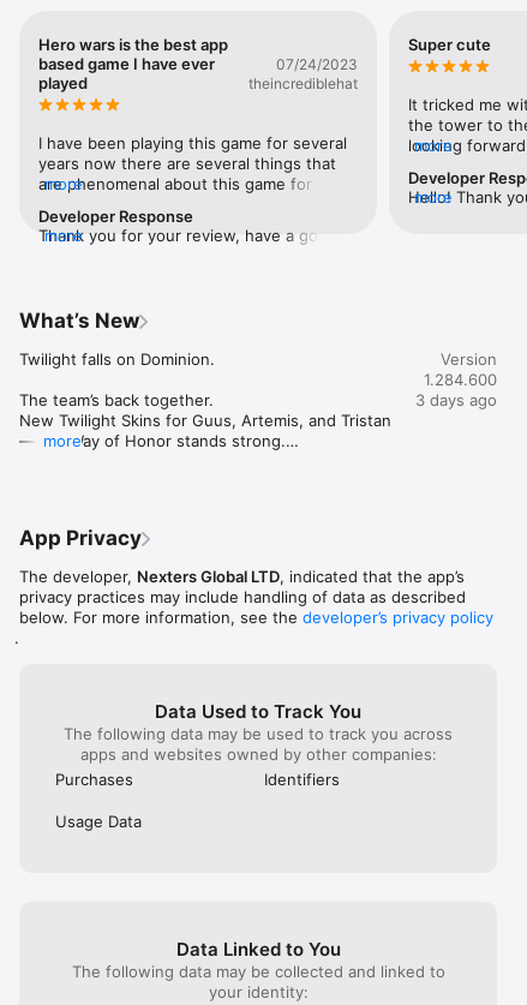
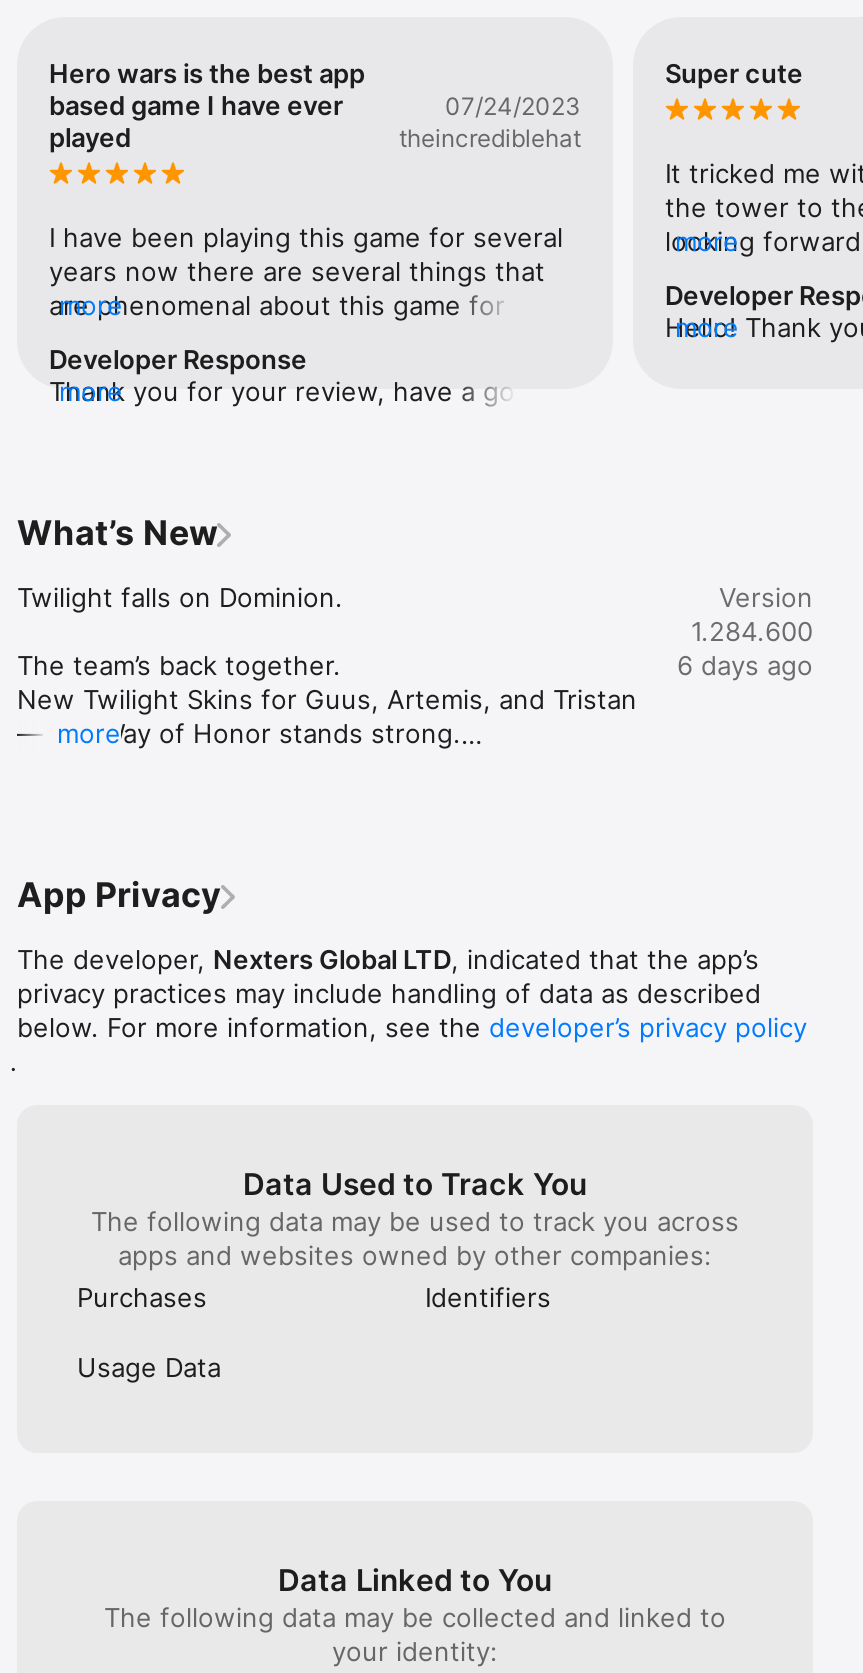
[415,391,497,410] 3 days ago -> [677,650,813,682] 6 days ago

